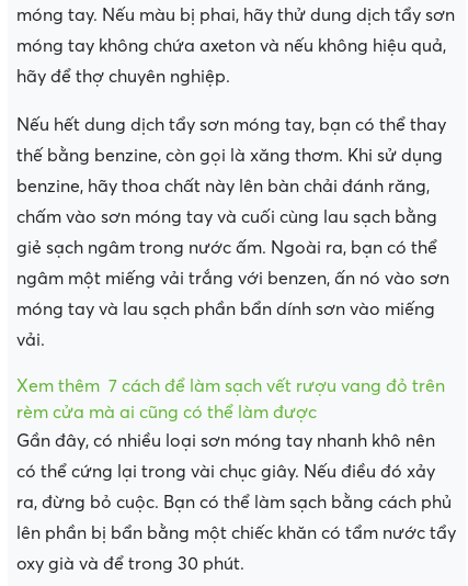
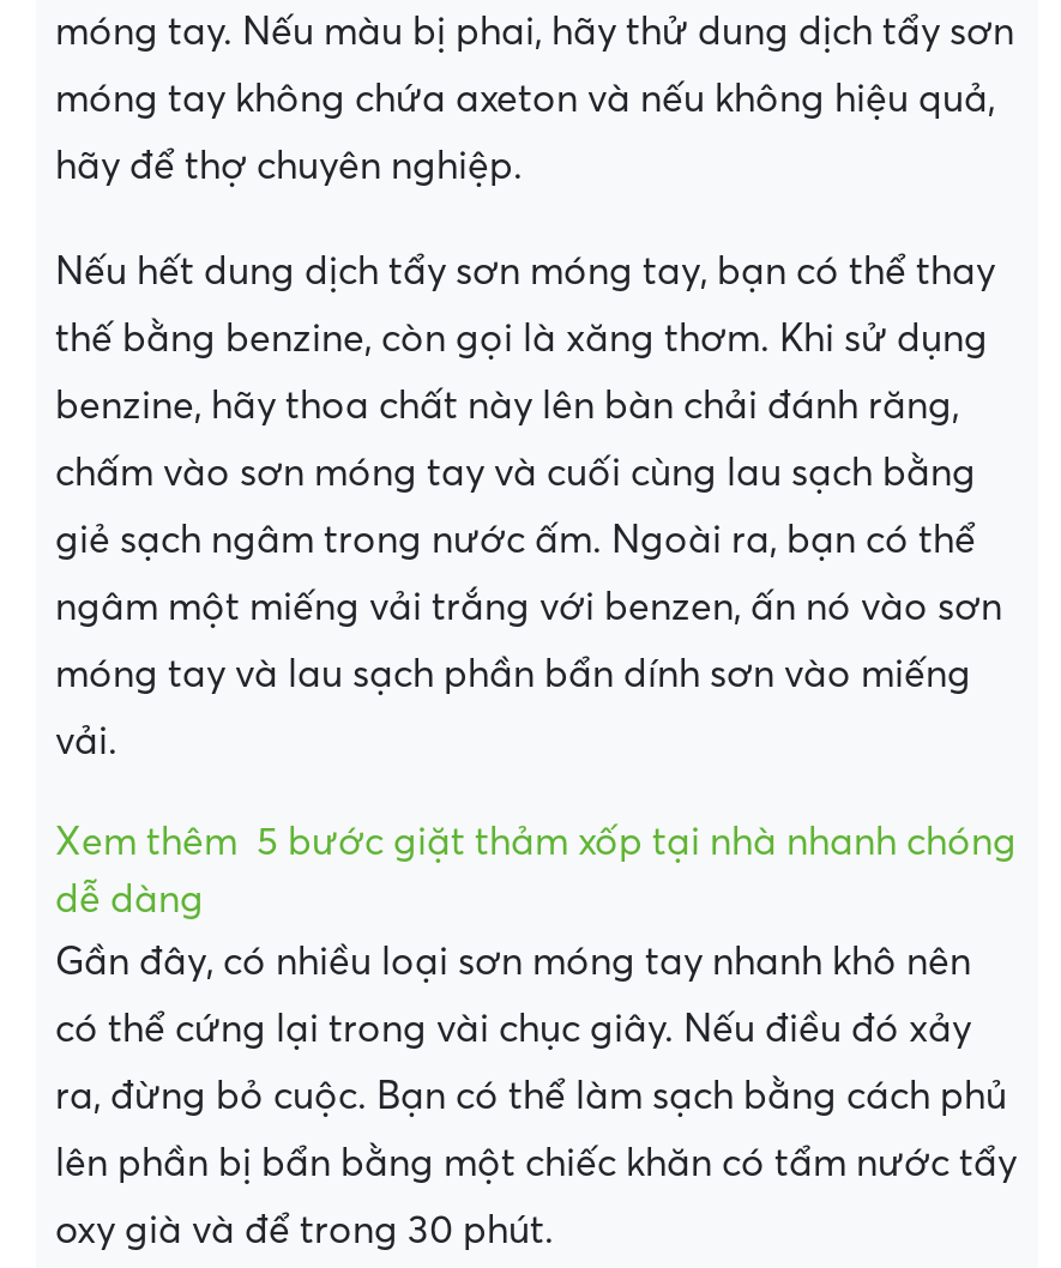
[16,377,445,423] Xem thêm 7 cách để làm sạch vết rượu vang đỏ trên | rèm cửa mà ai cũng có thể làm được -> [55,822,1017,922] Xem thêm 5 bước giặt thảm xốp tại nhà nhanh chóng | dễ dàng

